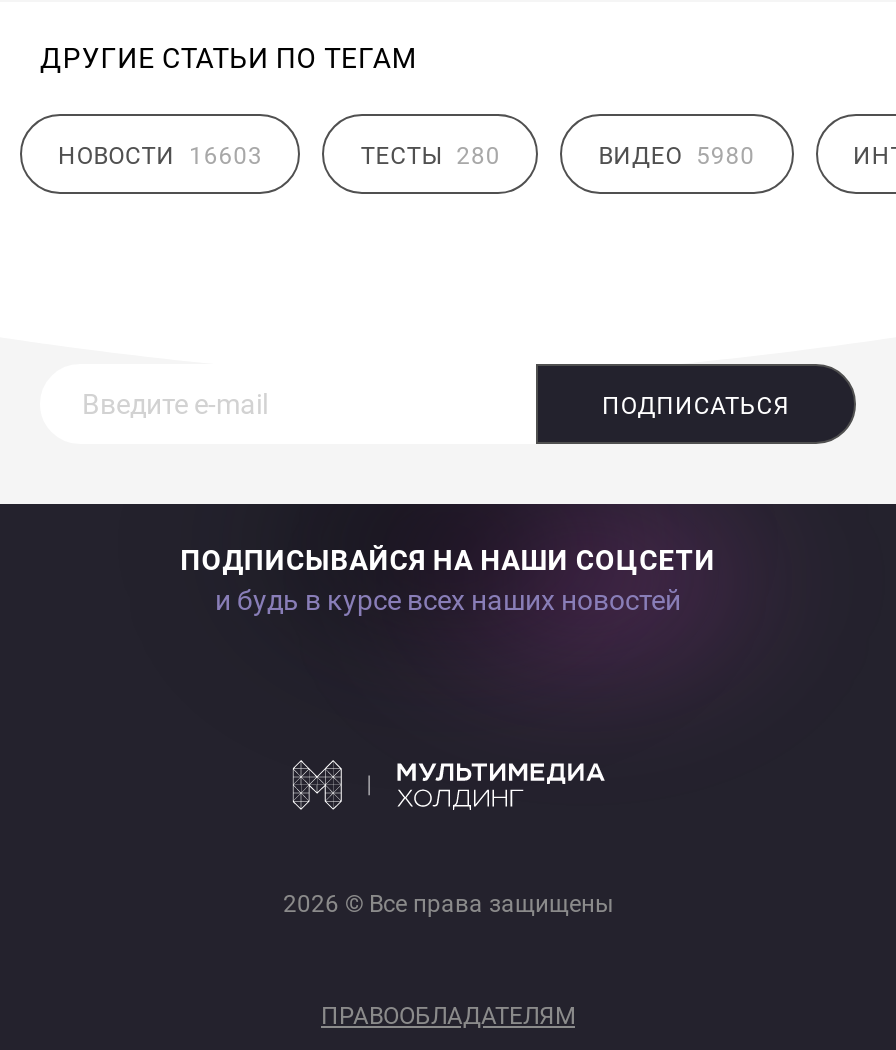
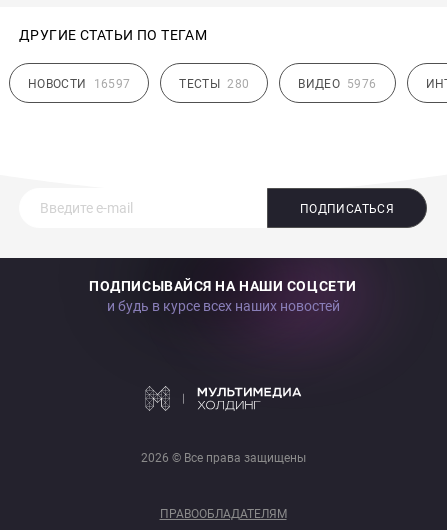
[58,141,263,169] НОВОСТИ 16603 -> [28,76,130,90] НОВОСТИ 16597
[598,141,755,169] ВИДЕО 5980 -> [298,76,376,90] ВИДЕО 5976

